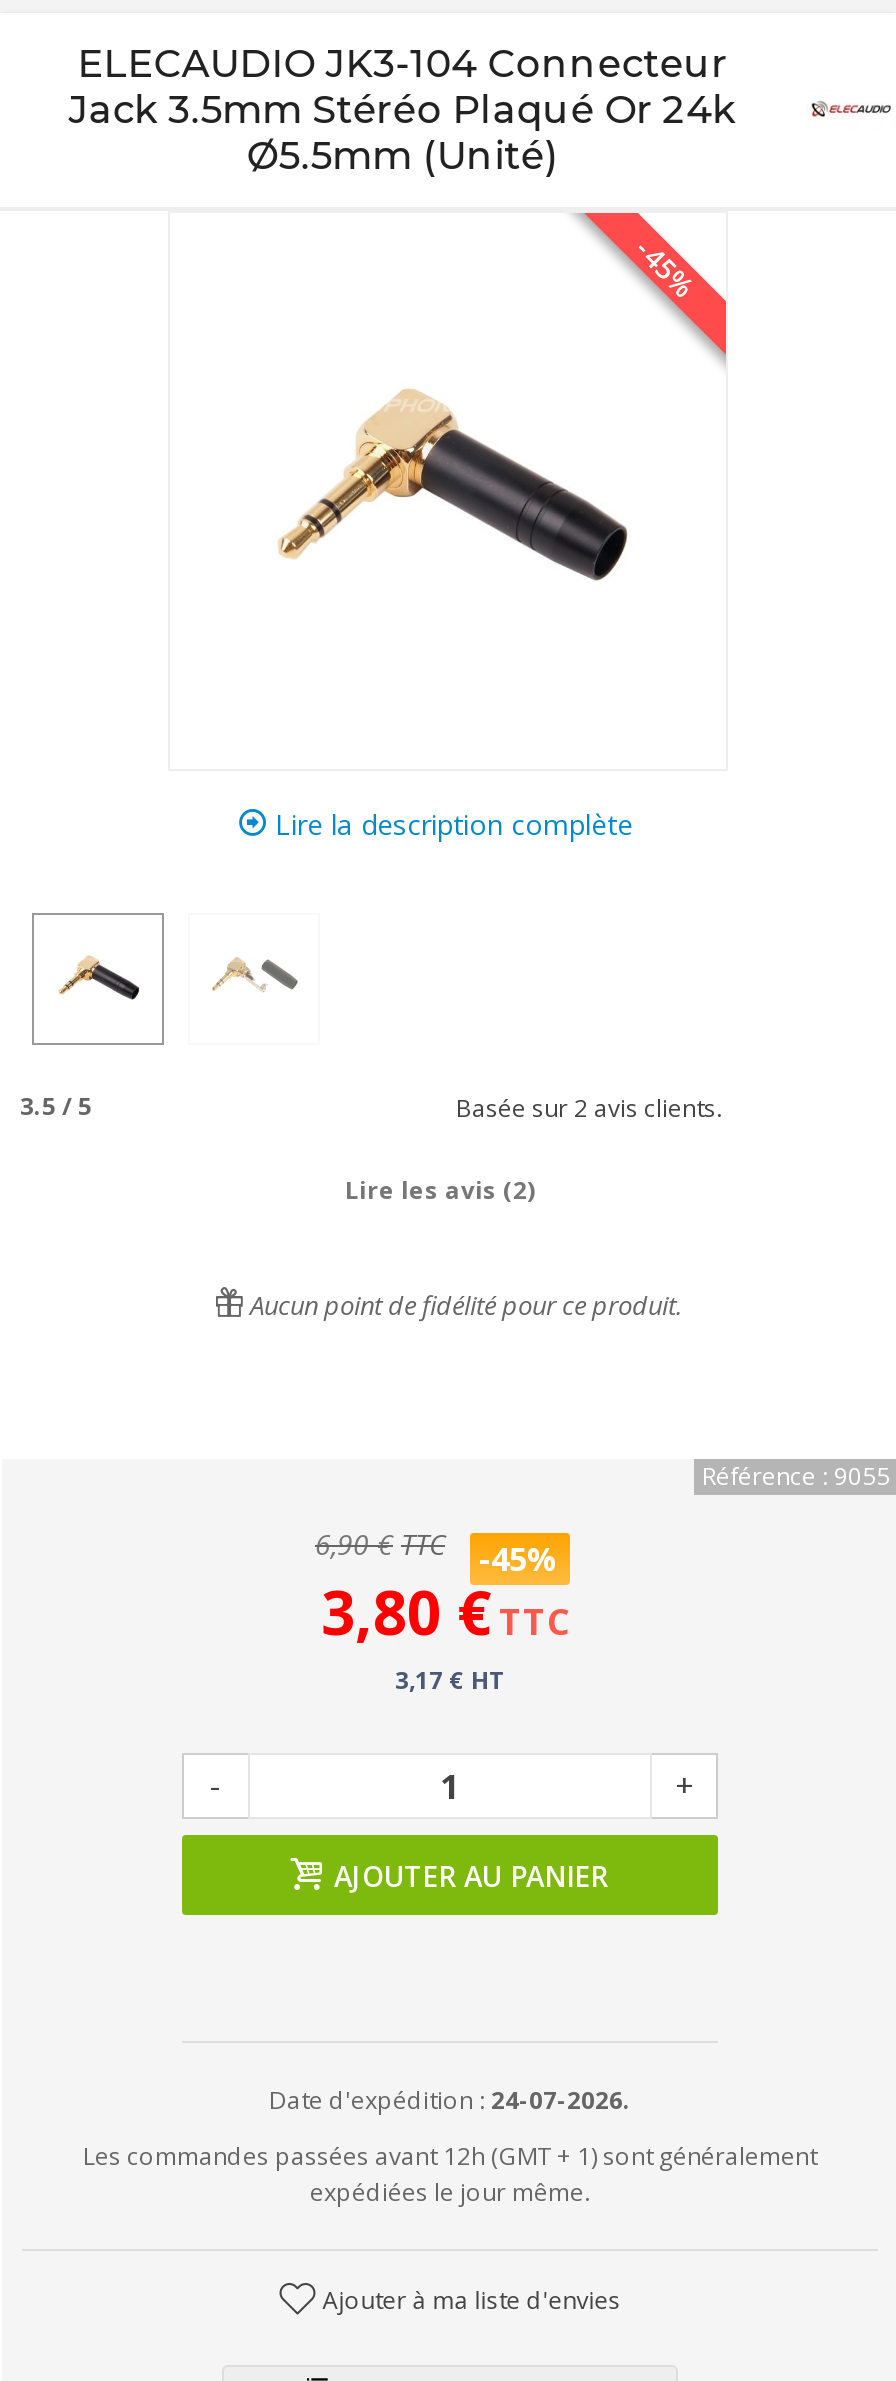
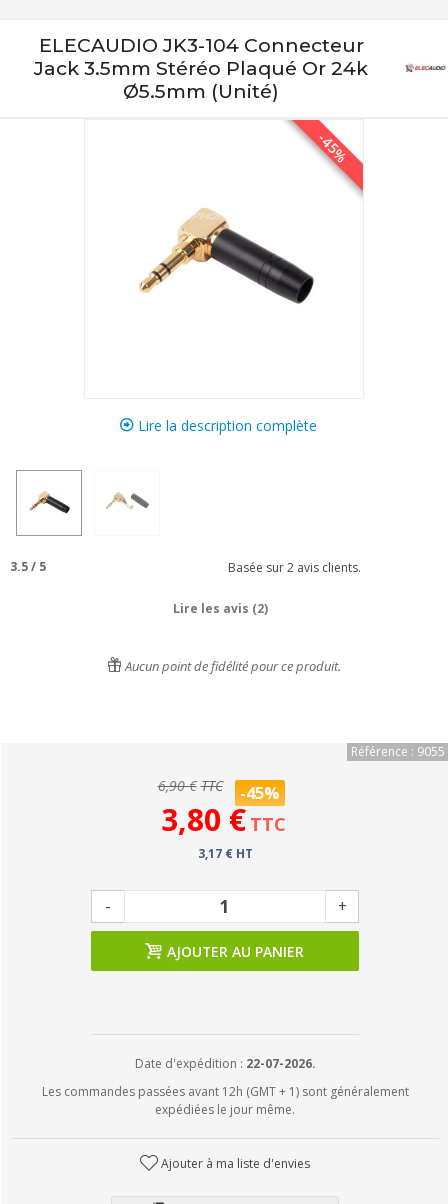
[269,2083,631,2117] Date d'expédition : 24-07-2026. -> [134,1055,315,1072] Date d'expédition : 22-07-2026.

